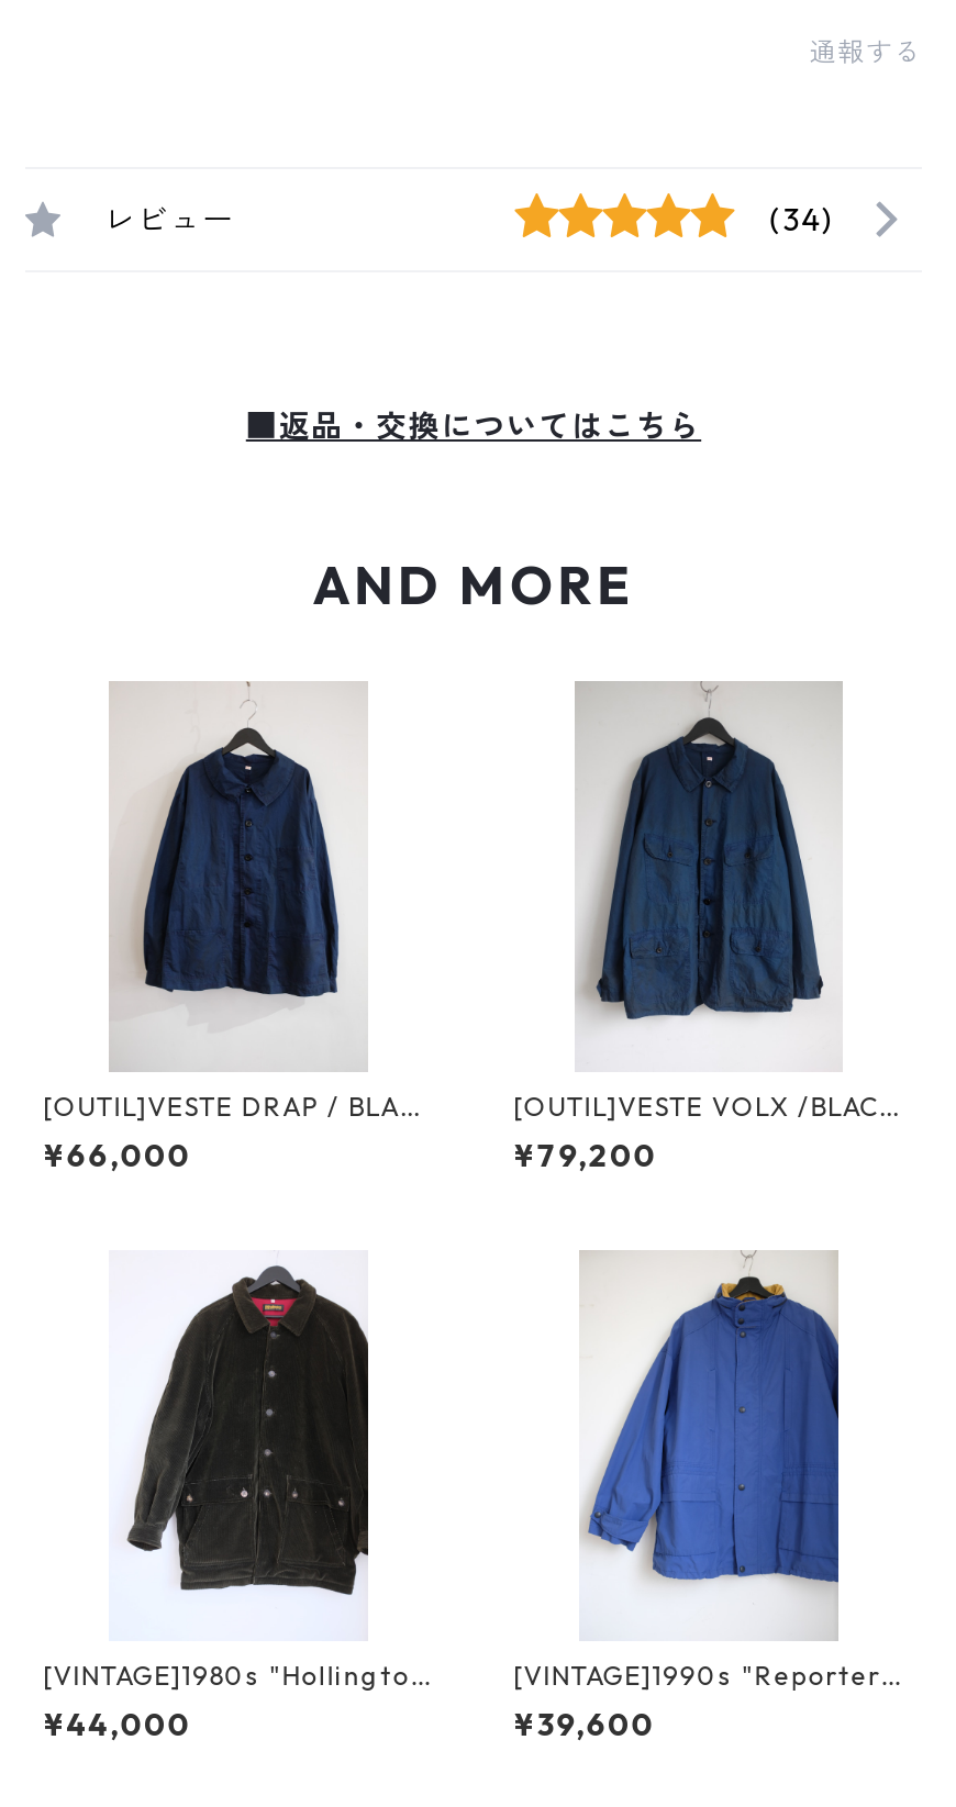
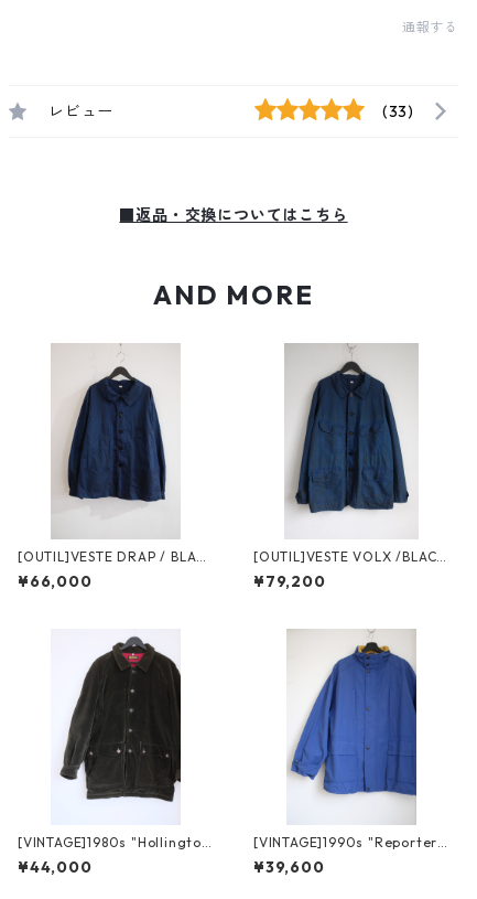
[770,200,834,239] (34) -> [382,101,414,121] (33)

